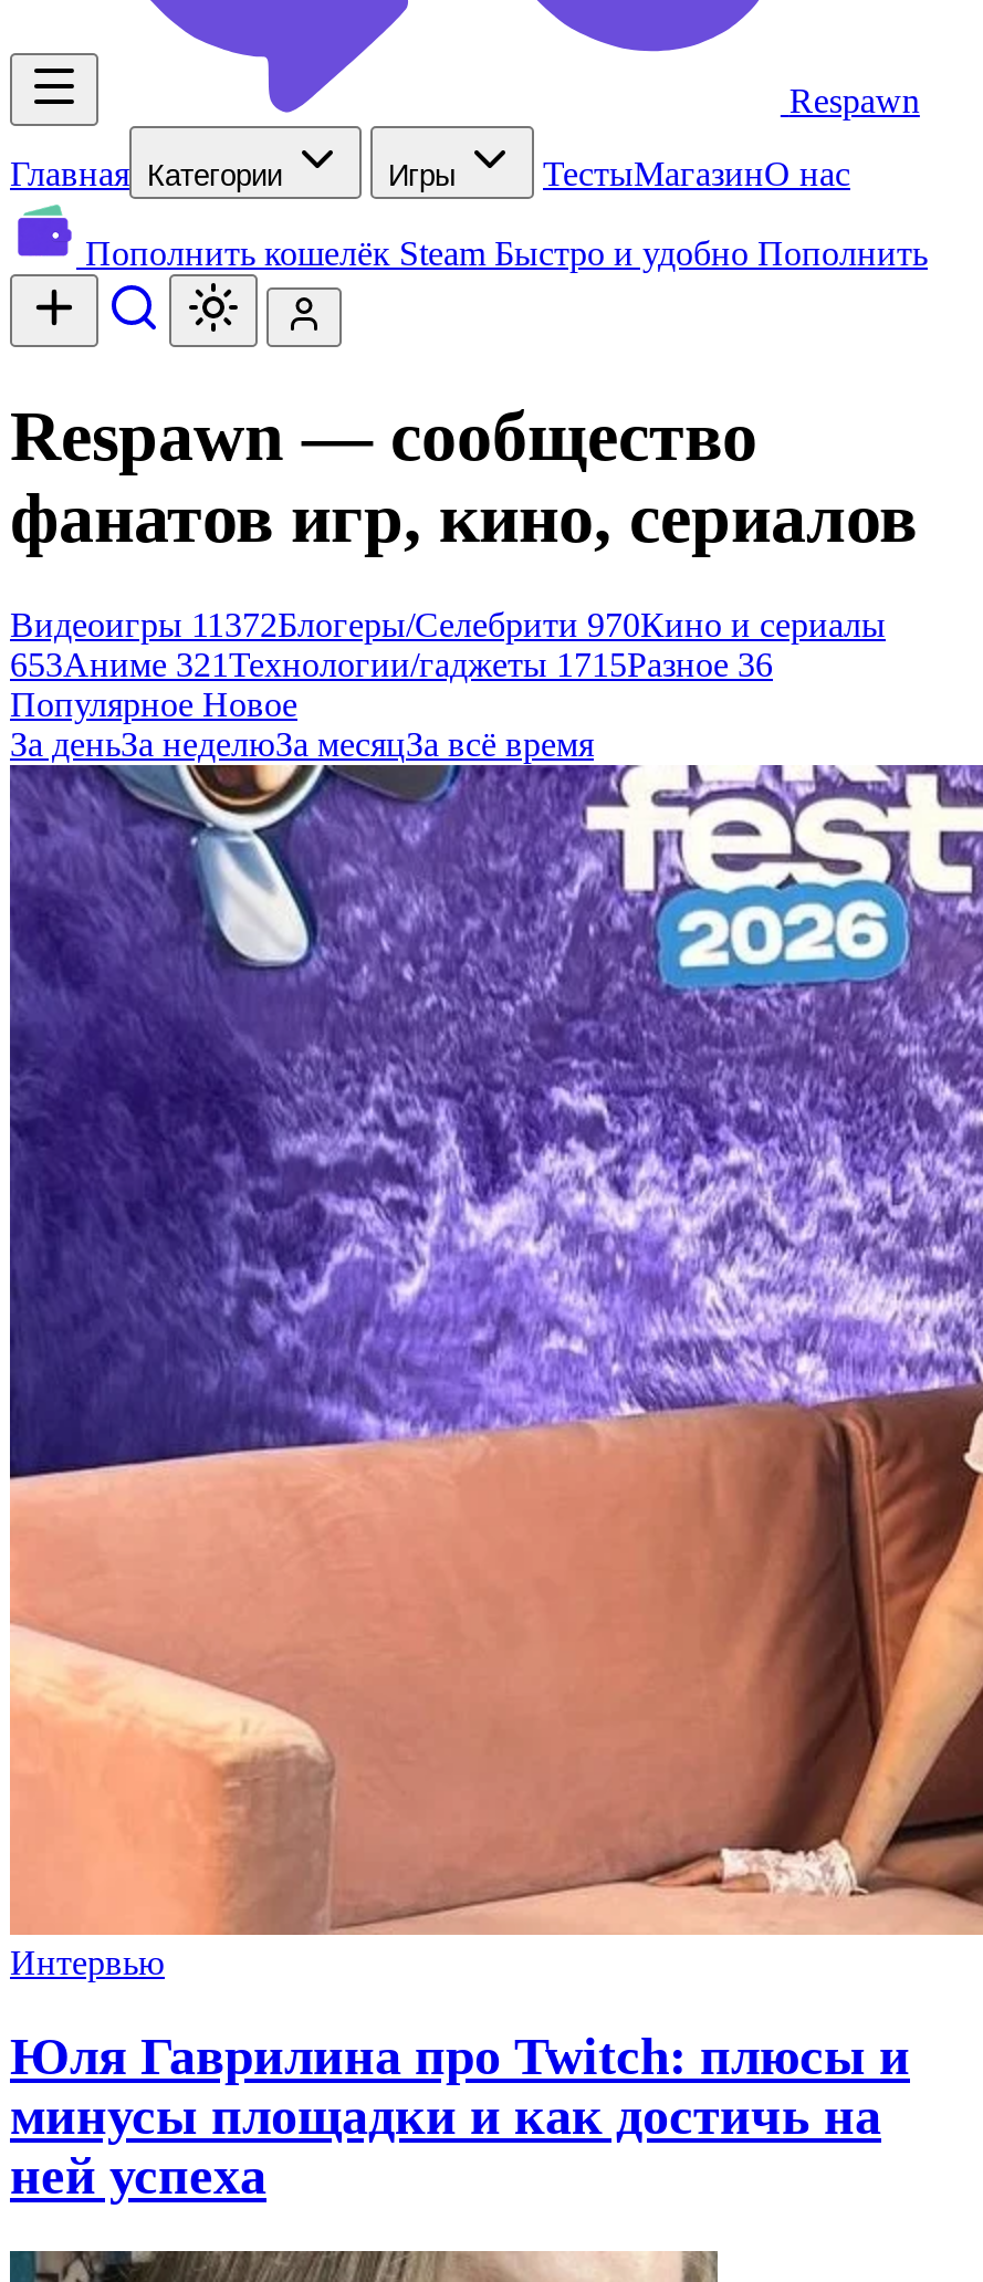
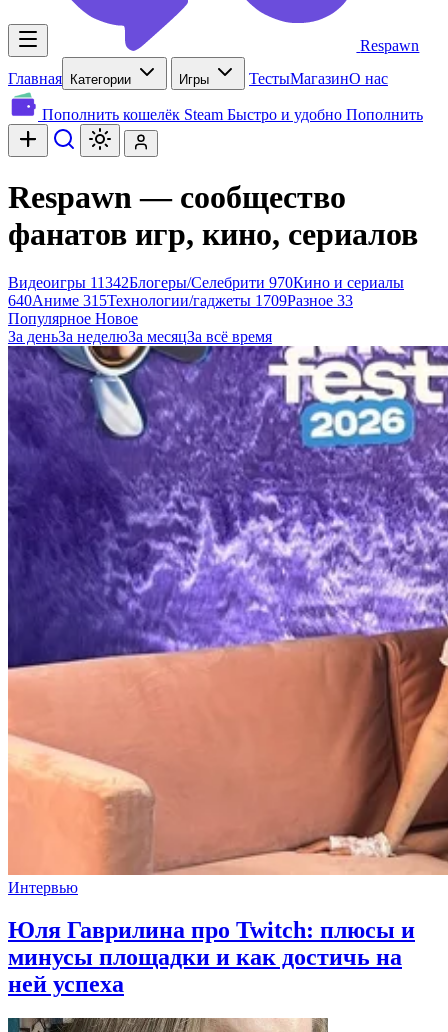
[10,606,886,643] Видеоигры 11372Блогеры/Селебрити 970Кино и сериалы -> [8,274,404,291] Видеоигры 11342Блогеры/Селебрити 970Кино и сериалы
[10,646,773,683] 653Аниме 321 Технологии/гаджеты 1715Разное 36 -> [8,292,353,309] 640Аниме 315 Технологии/гаджеты 1709Разное 33

